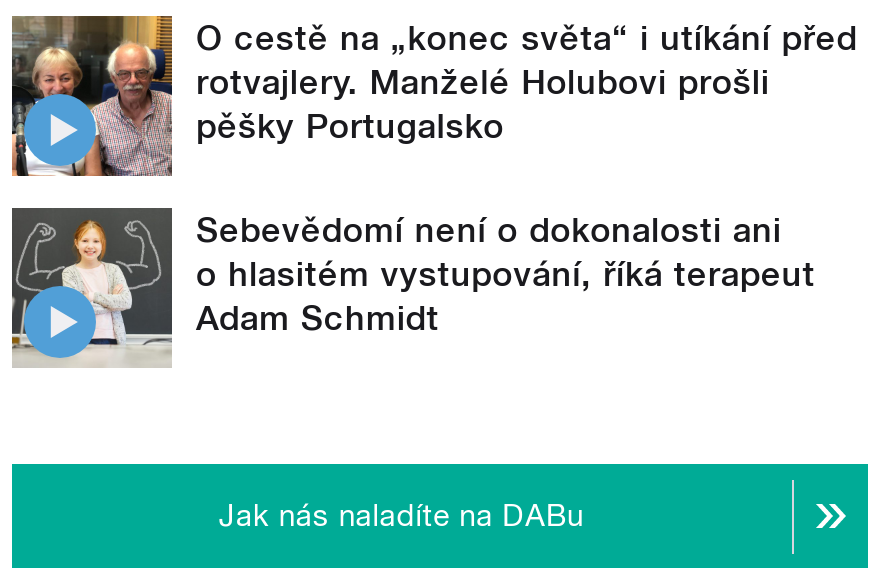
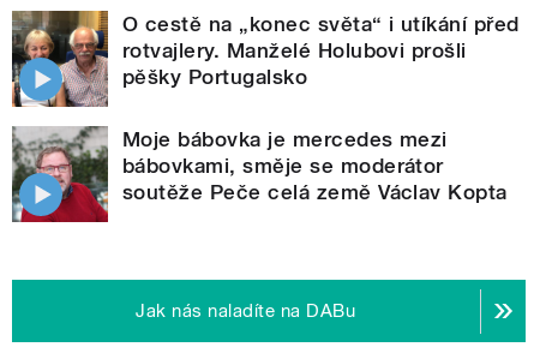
[10,208,816,368] [image] | Sebevědomí není o dokonalosti ani | o hlasitém vystupování, říká terapeut | Adam Schmidt -> [12,126,507,223] [image] | Moje bábovka je mercedes mezi | bábovkami, směje se moderátor | soutěže Peče celá země Václav Kopta

